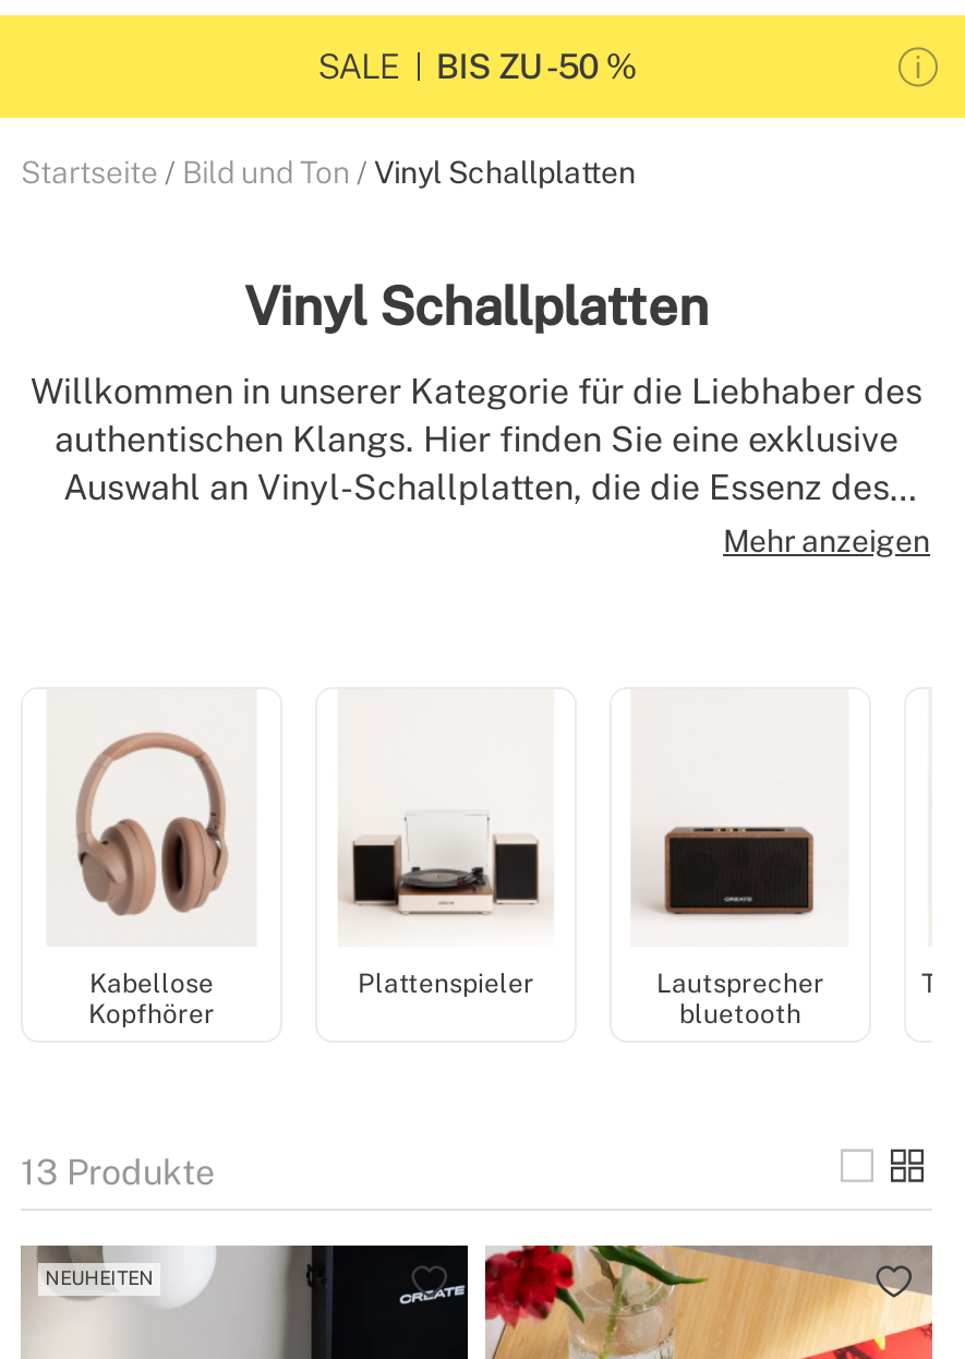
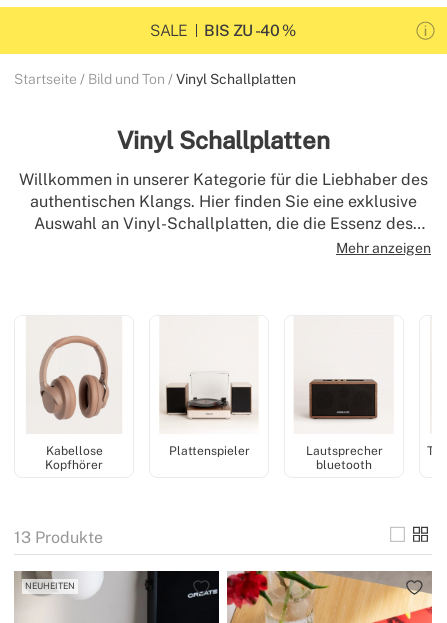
[318,46,635,88] SALE BIS ZU -50 % -> [150,21,296,40] SALE BIS ZU -40 %

